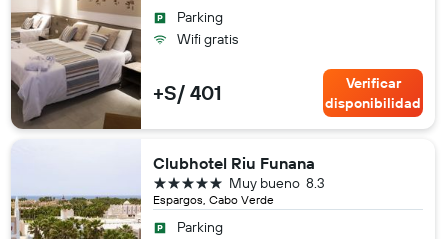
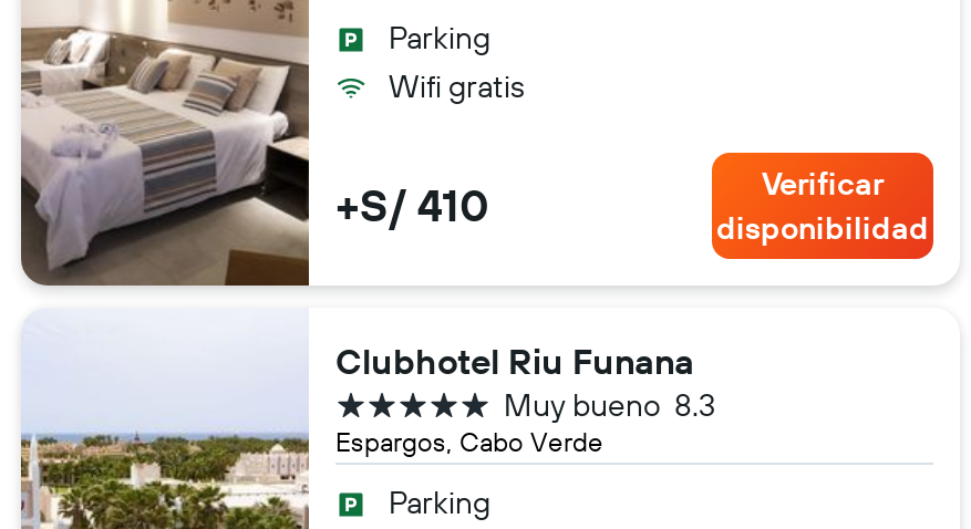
[153,80,222,105] +S/ 401 -> [335,177,488,232] +S/ 410

